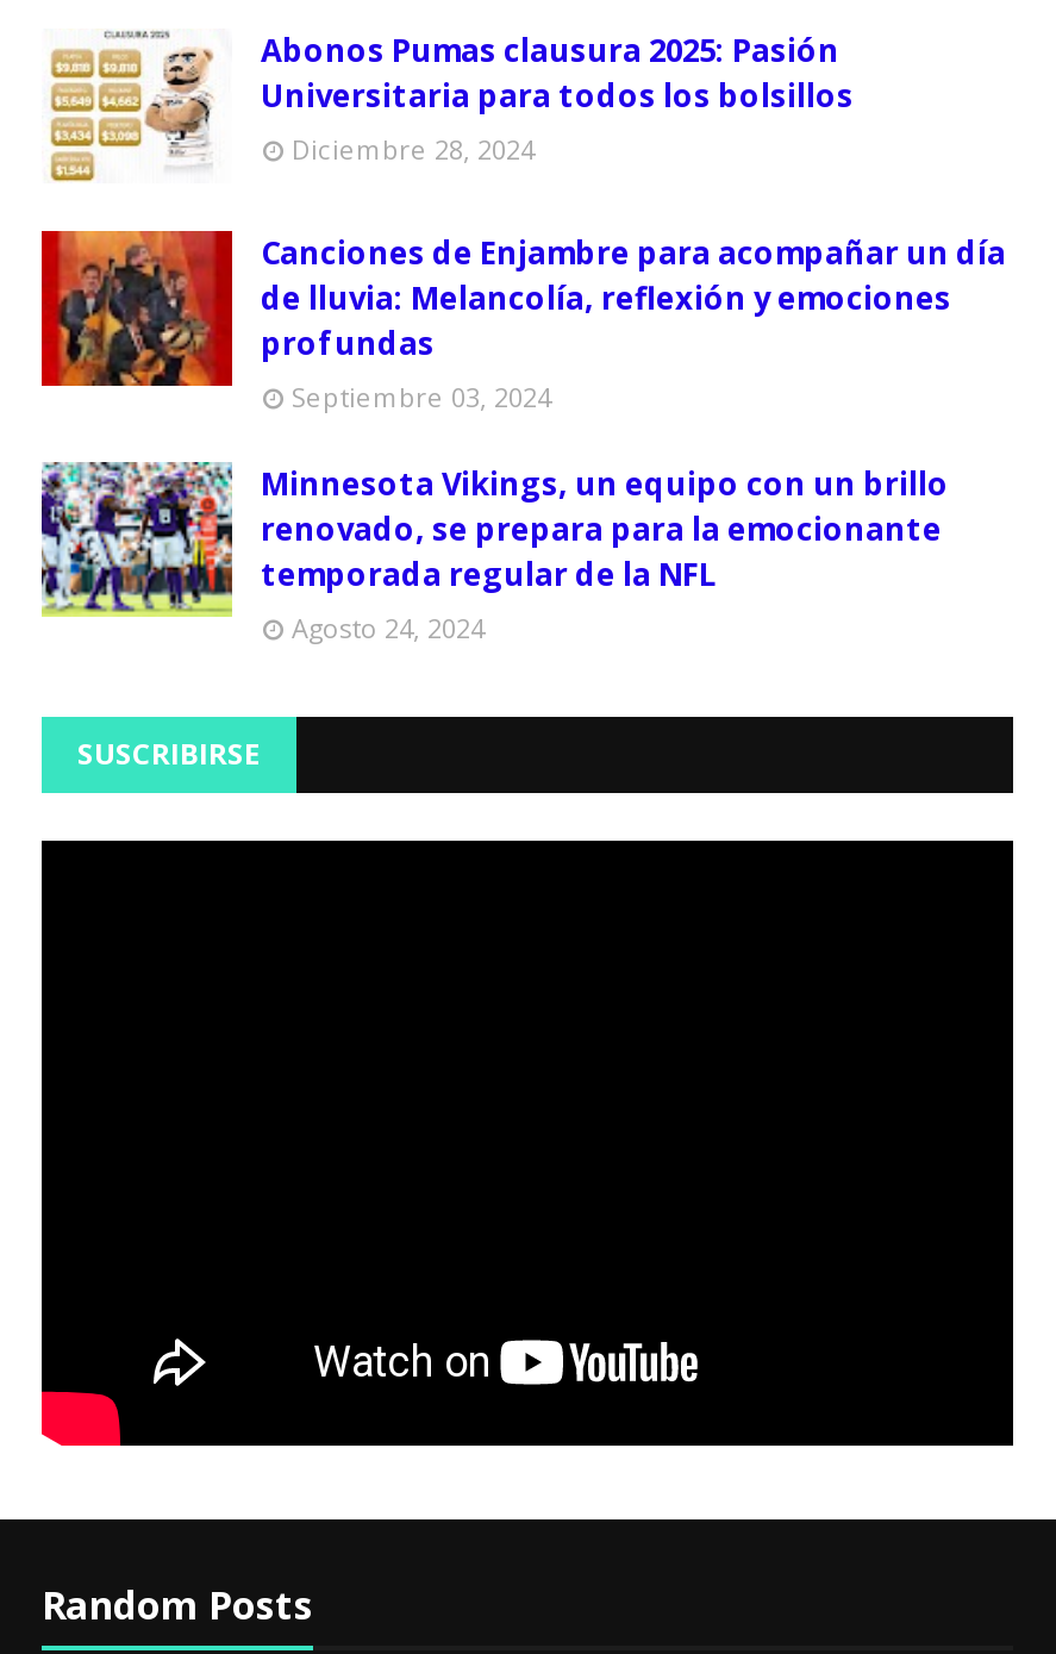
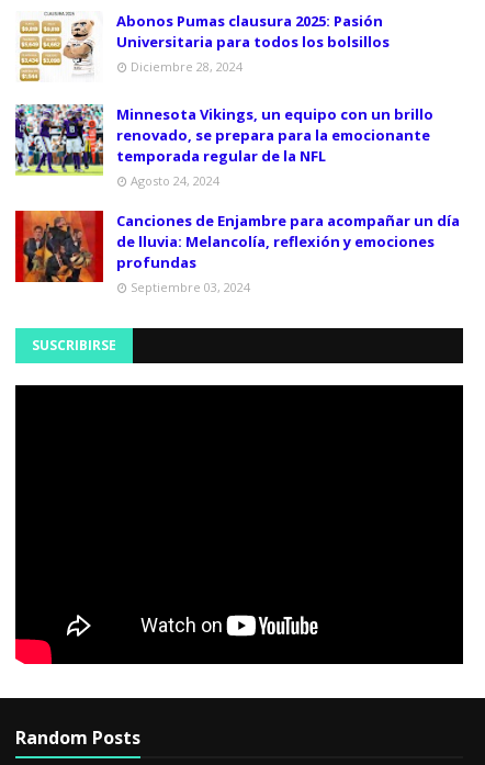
moved [39,229,1006,413] -> [14,210,460,295]: [image] | Canciones de Enjambre para acompañar un día | de lluvia: Melancolía, reflexión y emociones | profundas | Septiembre 03, 2024
moved [37,457,949,644] -> [13,102,433,188]: [image] | Minnesota Vikings, un equipo con un brillo | renovado, se prepara para la emocionante | temporada regular de la NFL | Agosto 24, 2024

